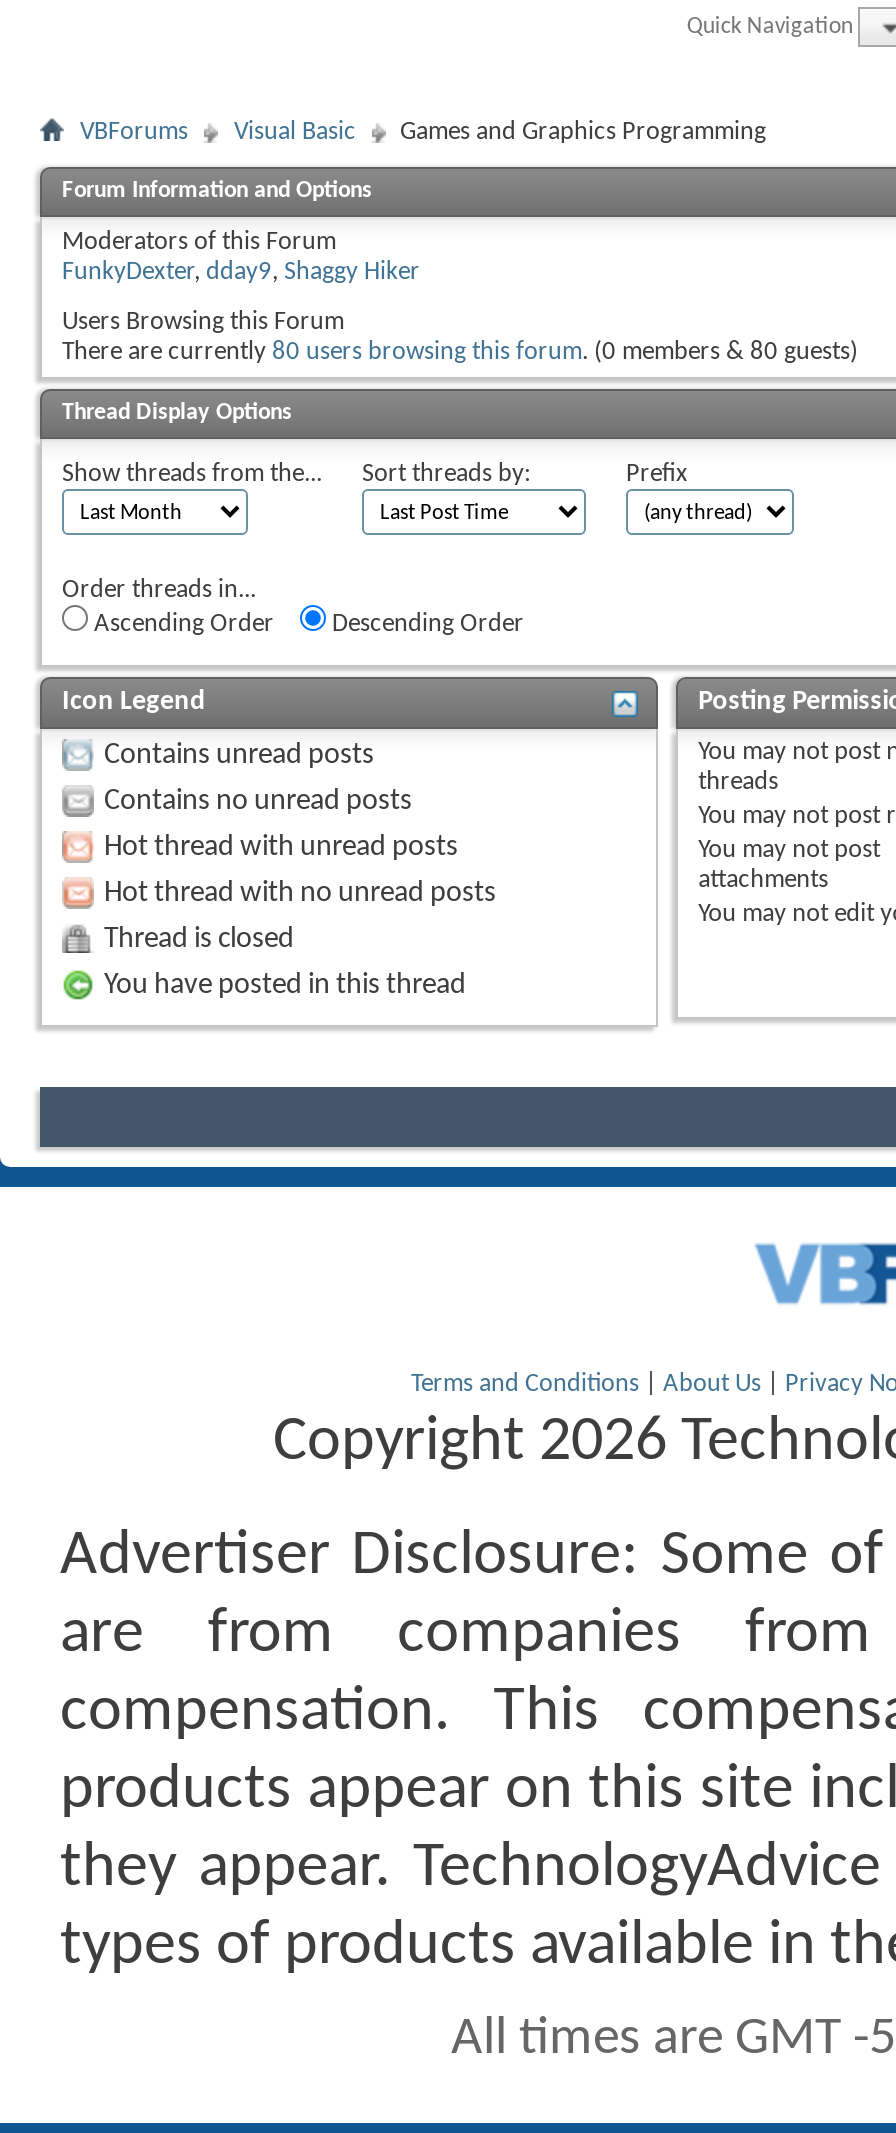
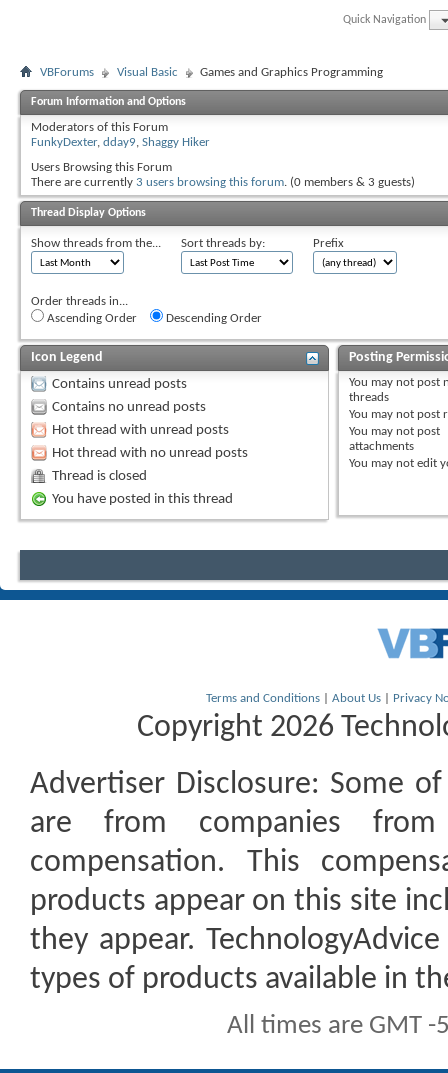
[62,339,858,365] There are currently 80 users browsing this forum. (0 members & 80 guests) -> [31,176,415,189] There are currently 3 users browsing this forum. (0 members & 3 guests)

